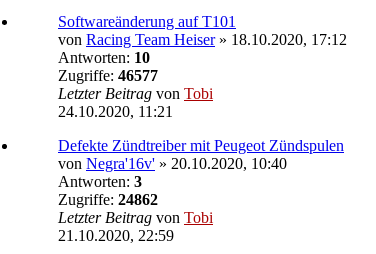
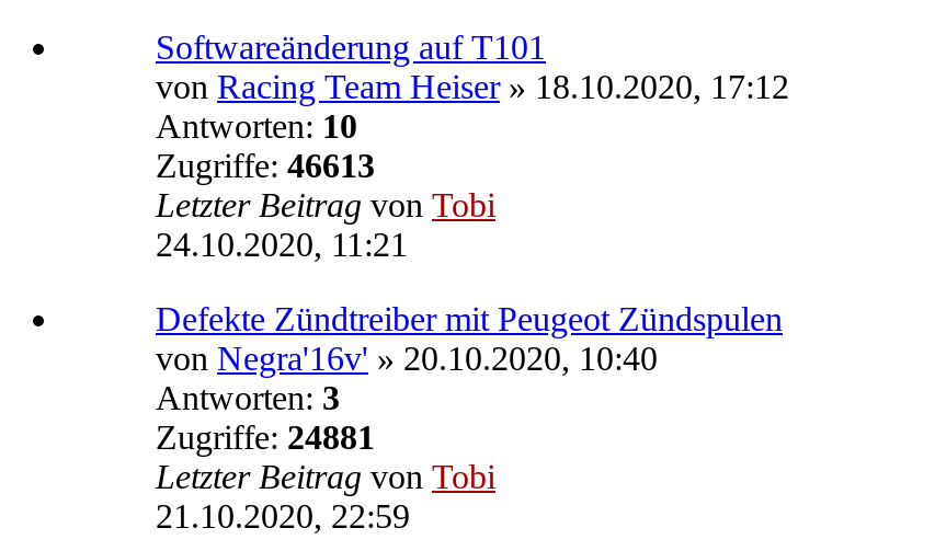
[58,67,158,84] Zugriffe: 46577 -> [156,147,375,185] Zugriffe: 46613
[58,191,158,208] Zugriffe: 24862 -> [156,419,375,456] Zugriffe: 24881

